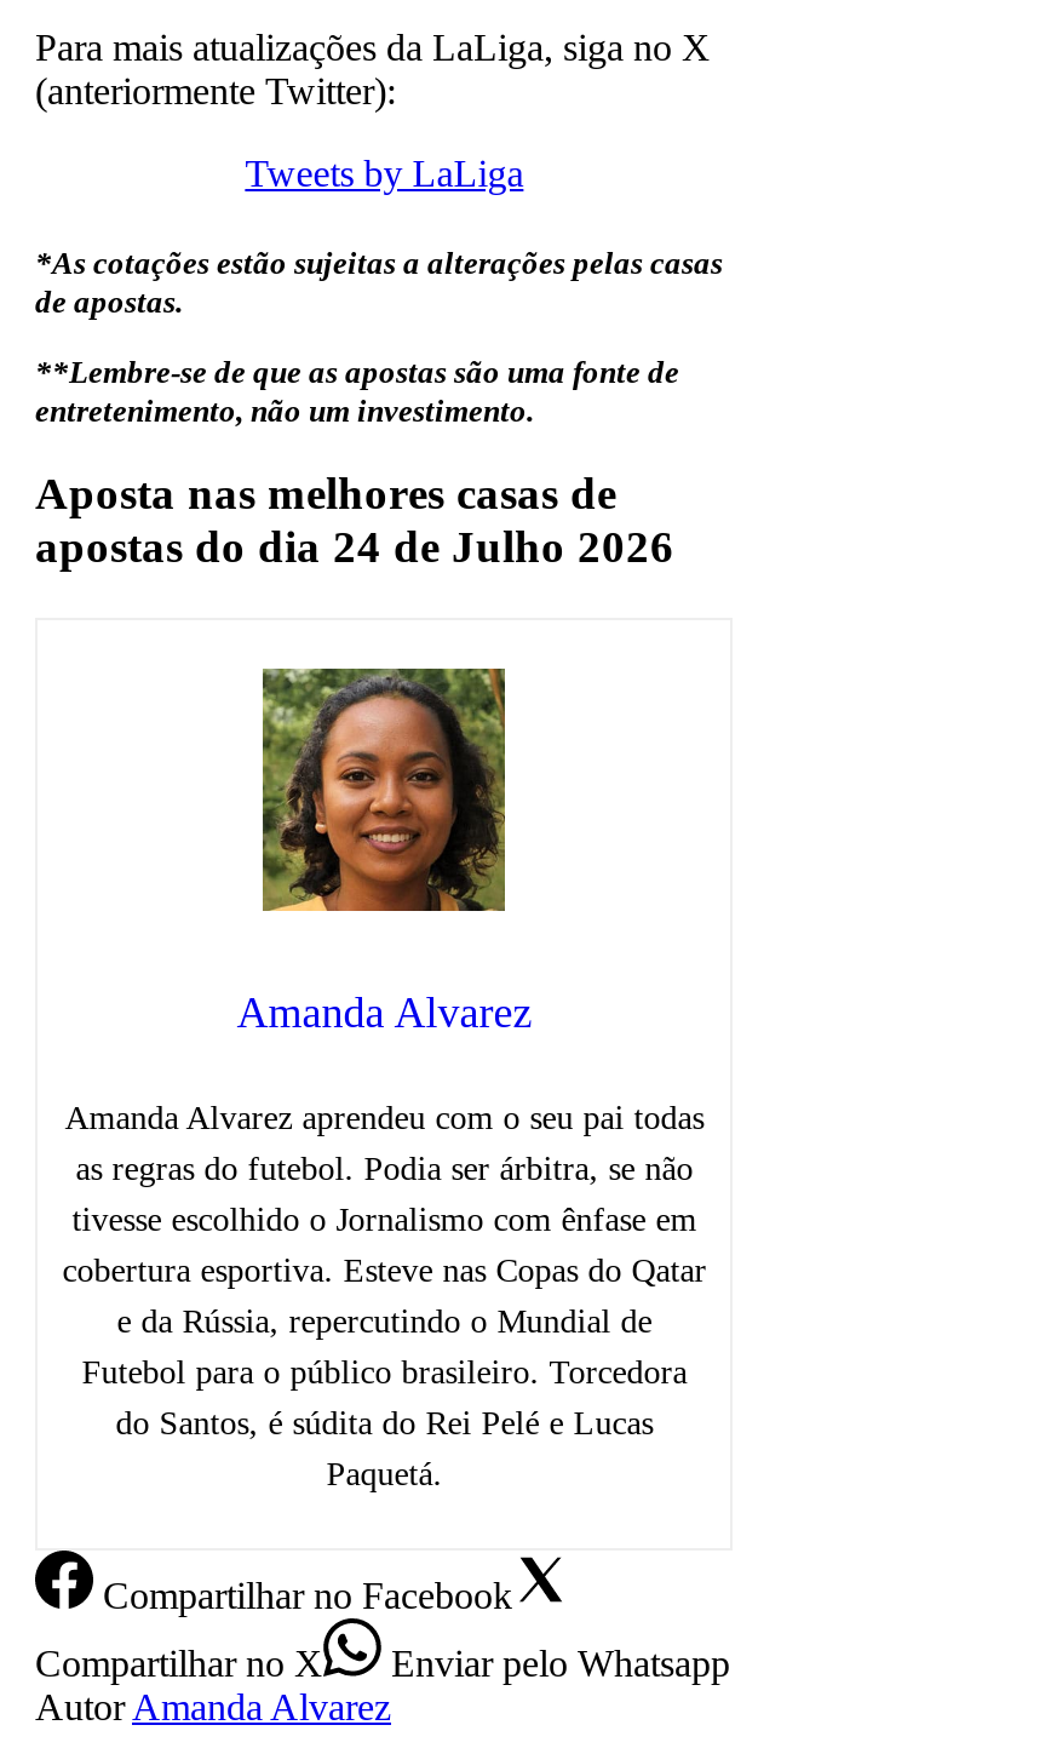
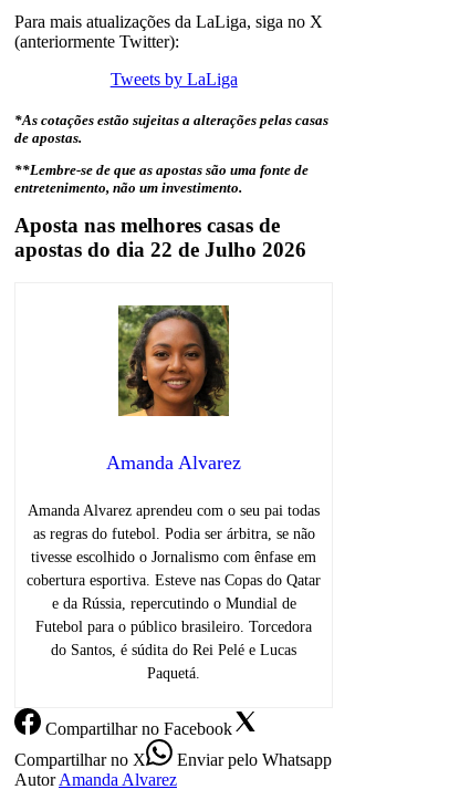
[35,520,674,571] apostas do dia 24 de Julho 2026 -> [14,238,306,261] apostas do dia 22 de Julho 2026

